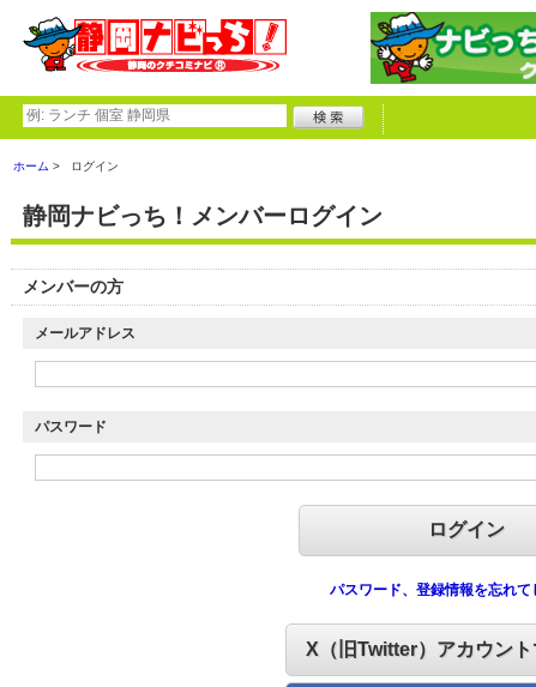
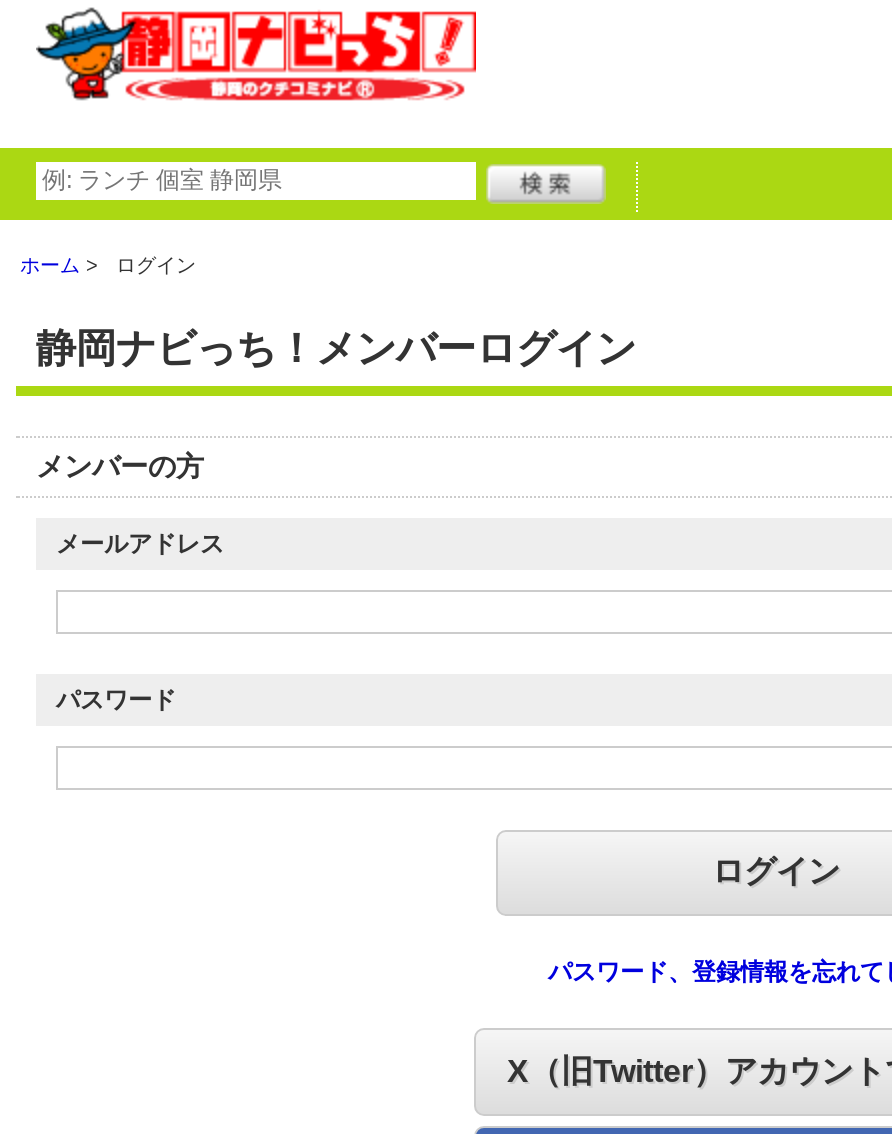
[369,11,532,85] [image] -> none

